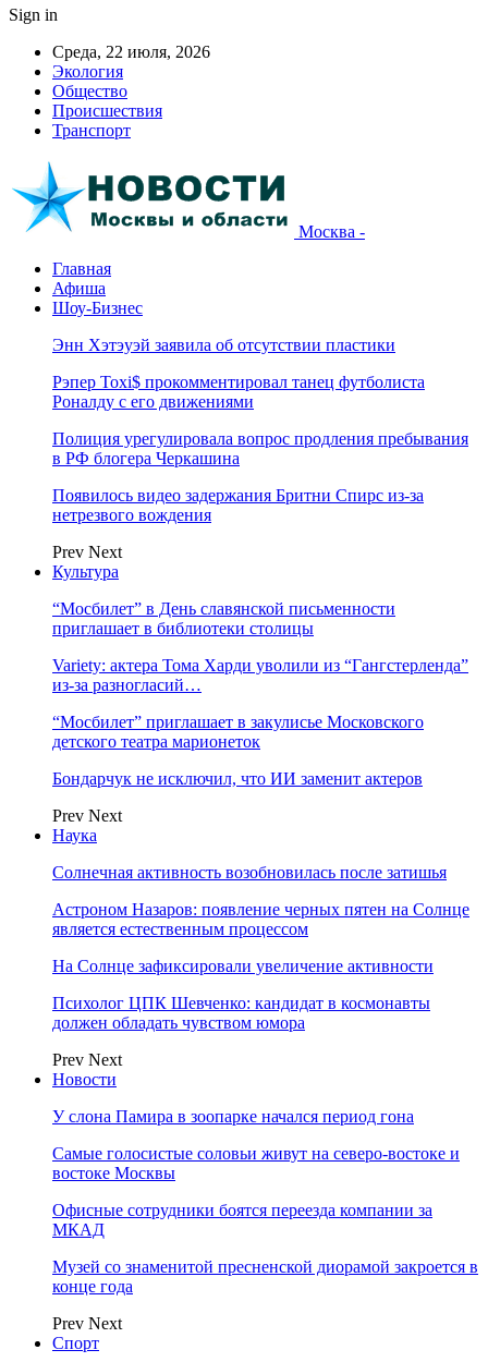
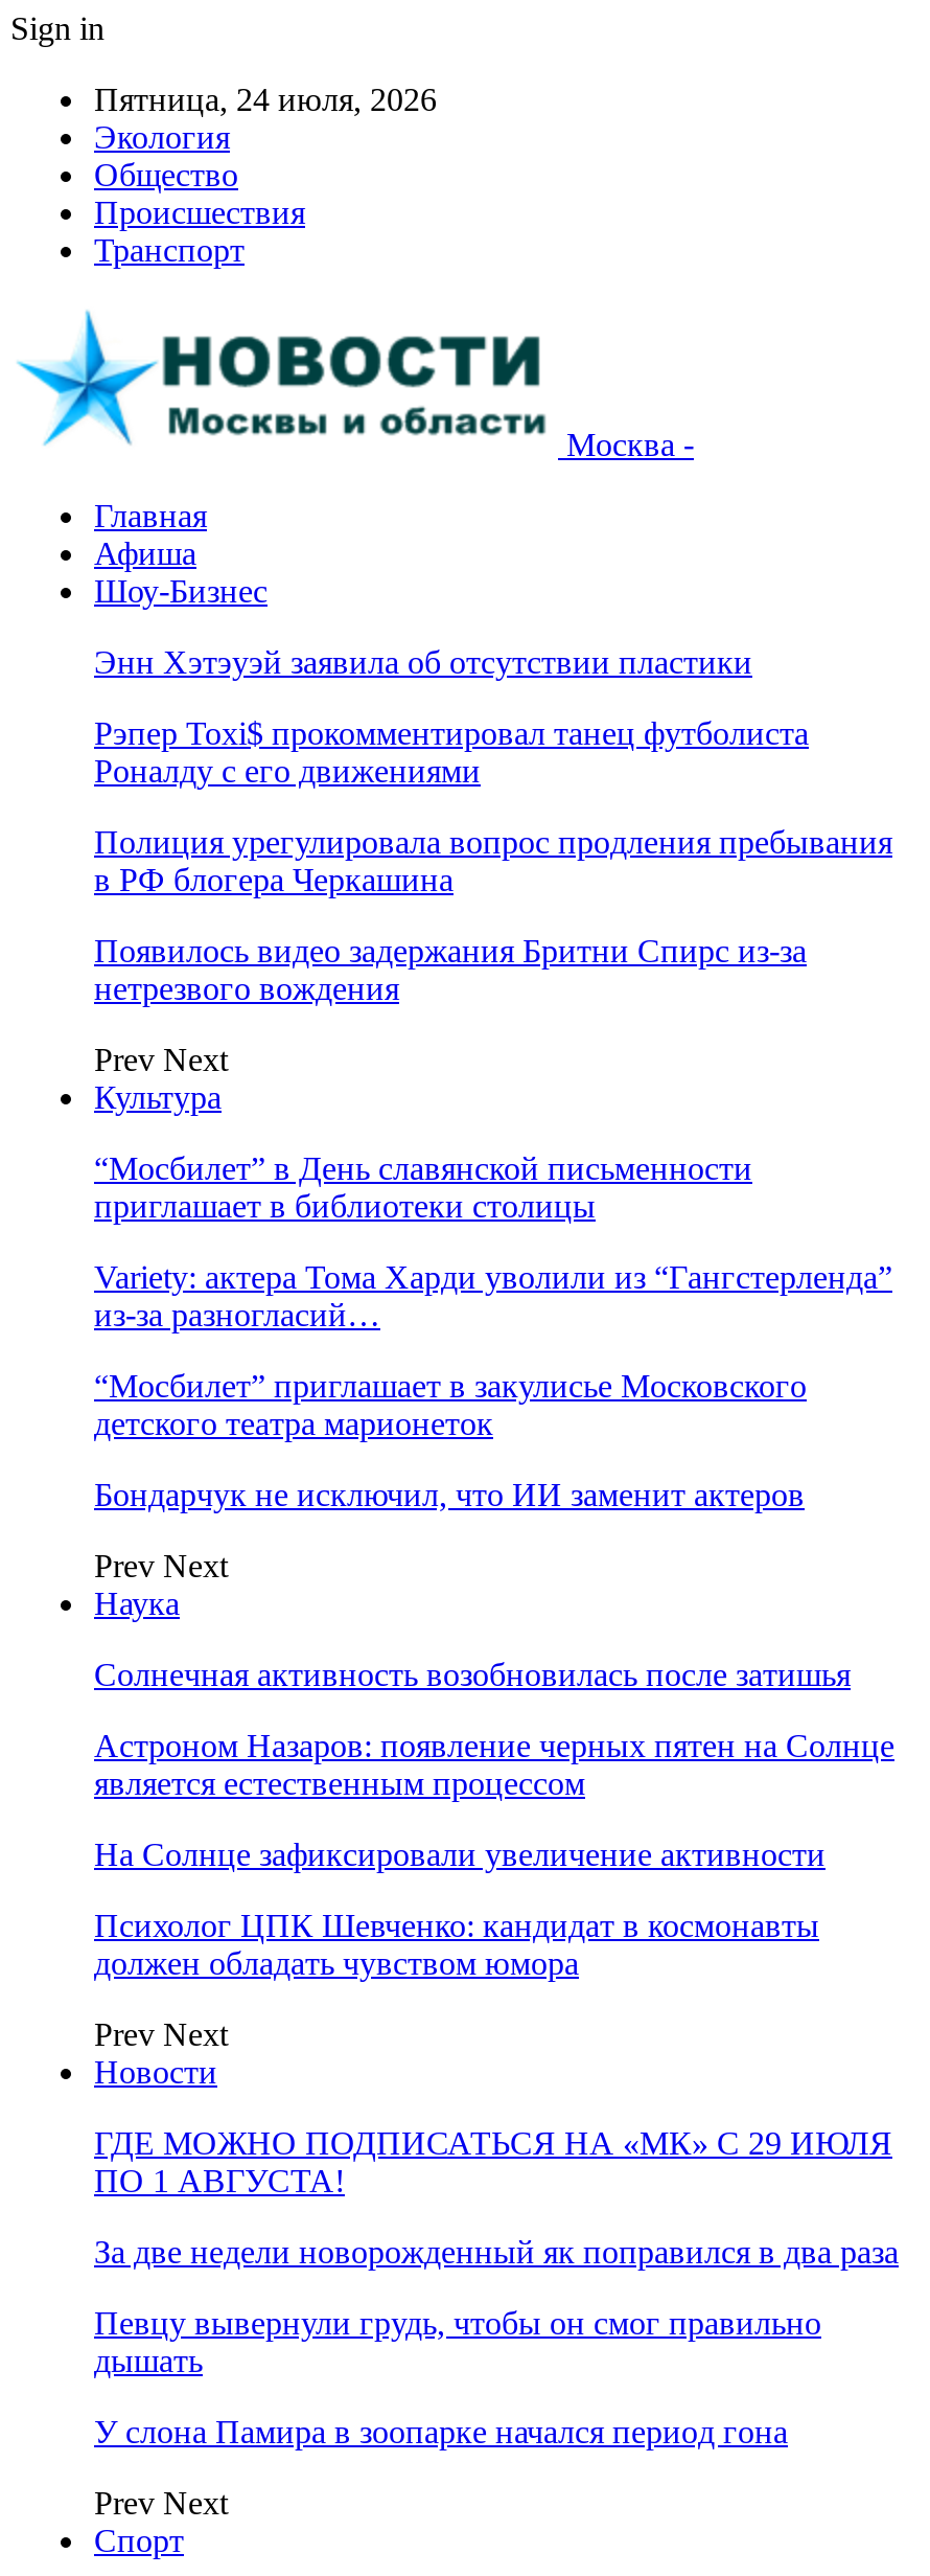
[52,42,210,61] Среда, 22 июля, 2026 -> [94,82,437,117] Пятница, 24 июля, 2026
none -> [94,2125,899,2378] ГДЕ МОЖНО ПОДПИСАТЬСЯ НА «МК» С 29 ИЮЛЯ | ПО 1 АВГУСТА! | За две недели новорожденный як поправился в два раза | Певцу вывернули грудь, чтобы он смог правильно | дышать
moved [52,1107,414,1126] -> [94,2414,788,2449]: У слона Памира в зоопарке начался период гона
[52,1144,478,1296] Самые голосистые соловьи живут на северо-востоке и | востоке Москвы | Офисные сотрудники боятся переезда компании за | МКАД | Музей со знаменитой пресненской диорамой закроется в | конце года -> none

